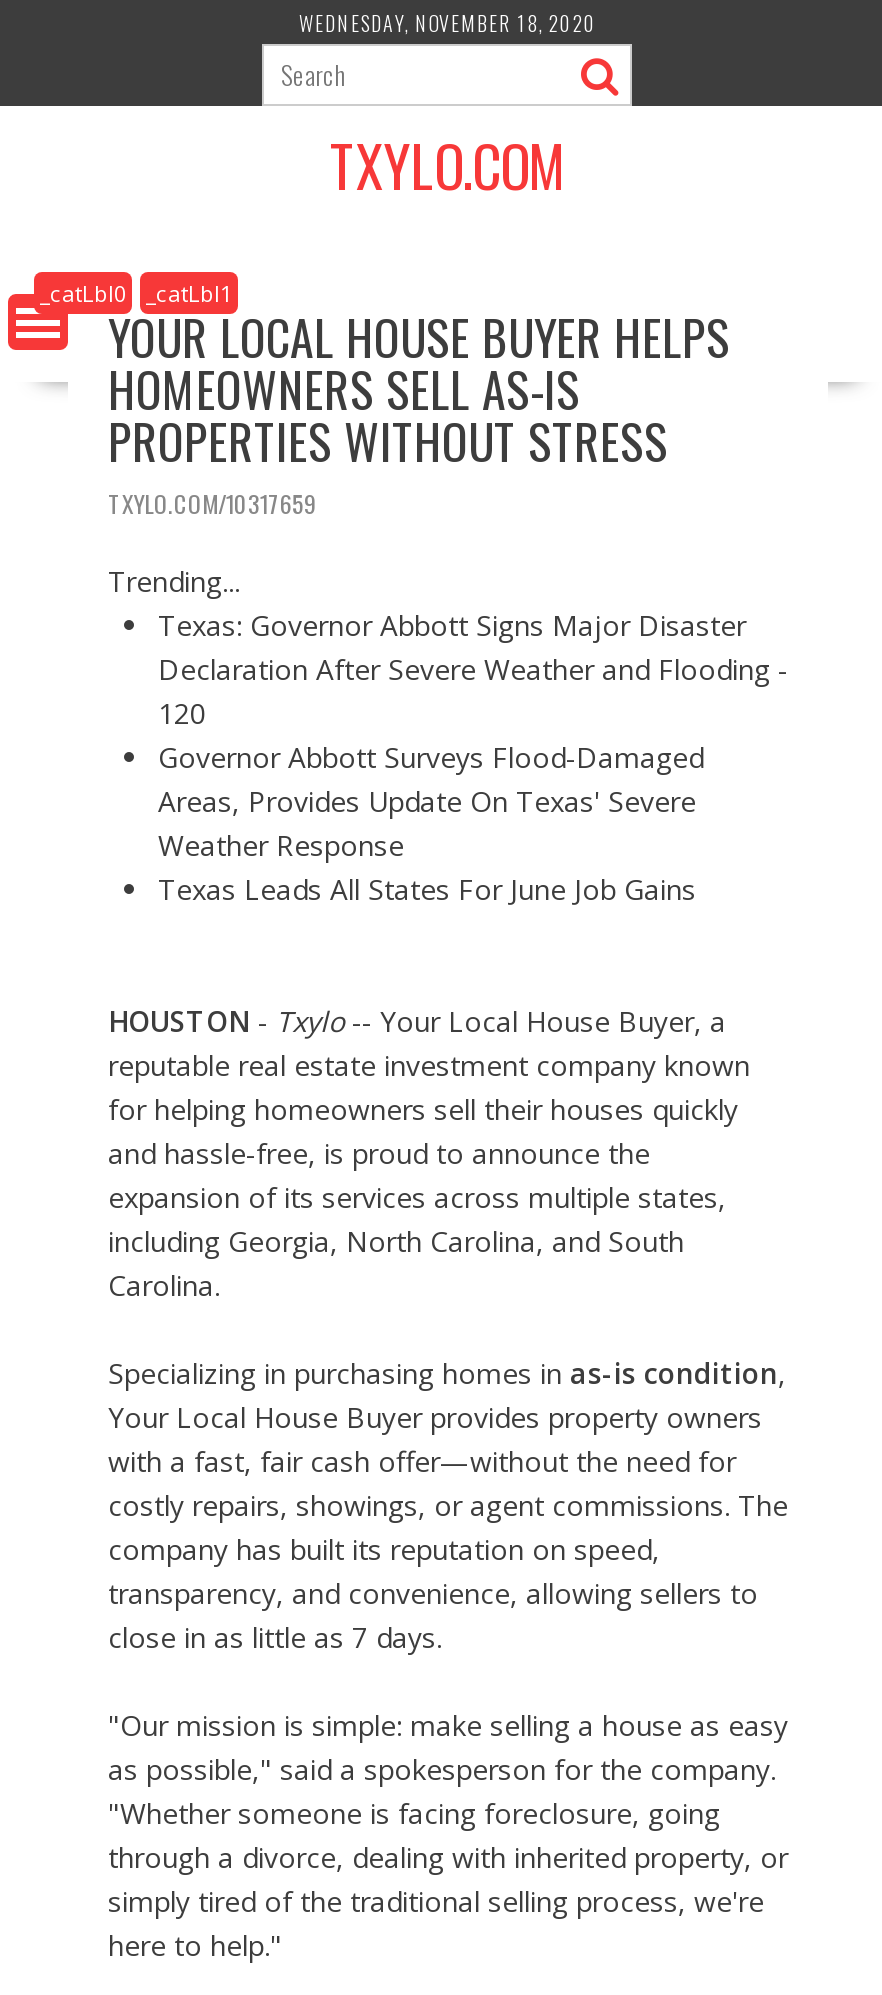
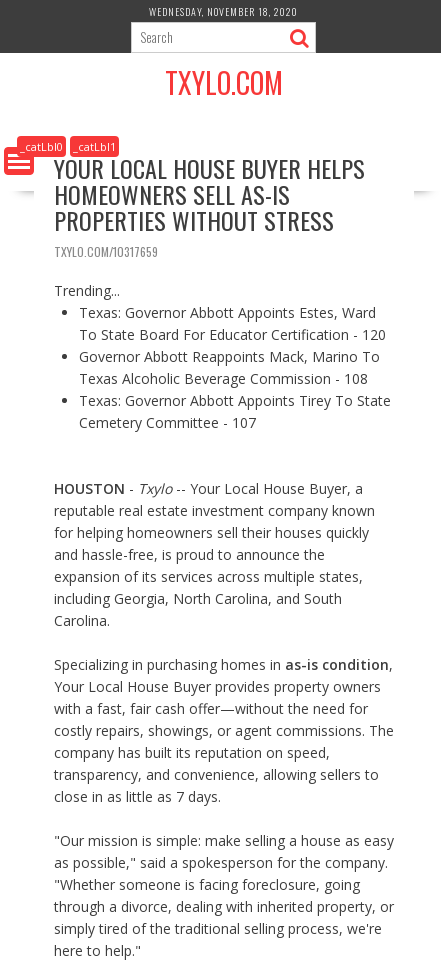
[158,606,788,908] Texas: Governor Abbott Signs Major Disaster | Declaration After Severe Weather and Flooding - | 120 | Governor Abbott Surveys Flood-Damaged | Areas, Provides Update On Texas' Severe | Weather Response | Texas Leads All States For June Job Gains -> [79,303,391,432] Texas: Governor Abbott Appoints Estes, Ward | To State Board For Educator Certification - 120 | Governor Abbott Reappoints Mack, Marino To | Texas Alcoholic Beverage Commission - 108 | Texas: Governor Abbott Appoints Tirey To State | Cemetery Committee - 107

